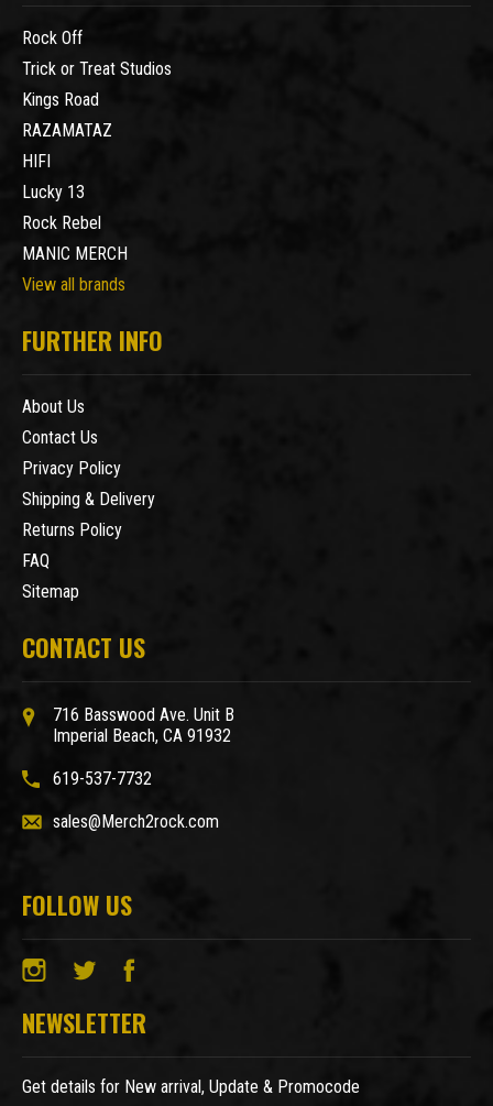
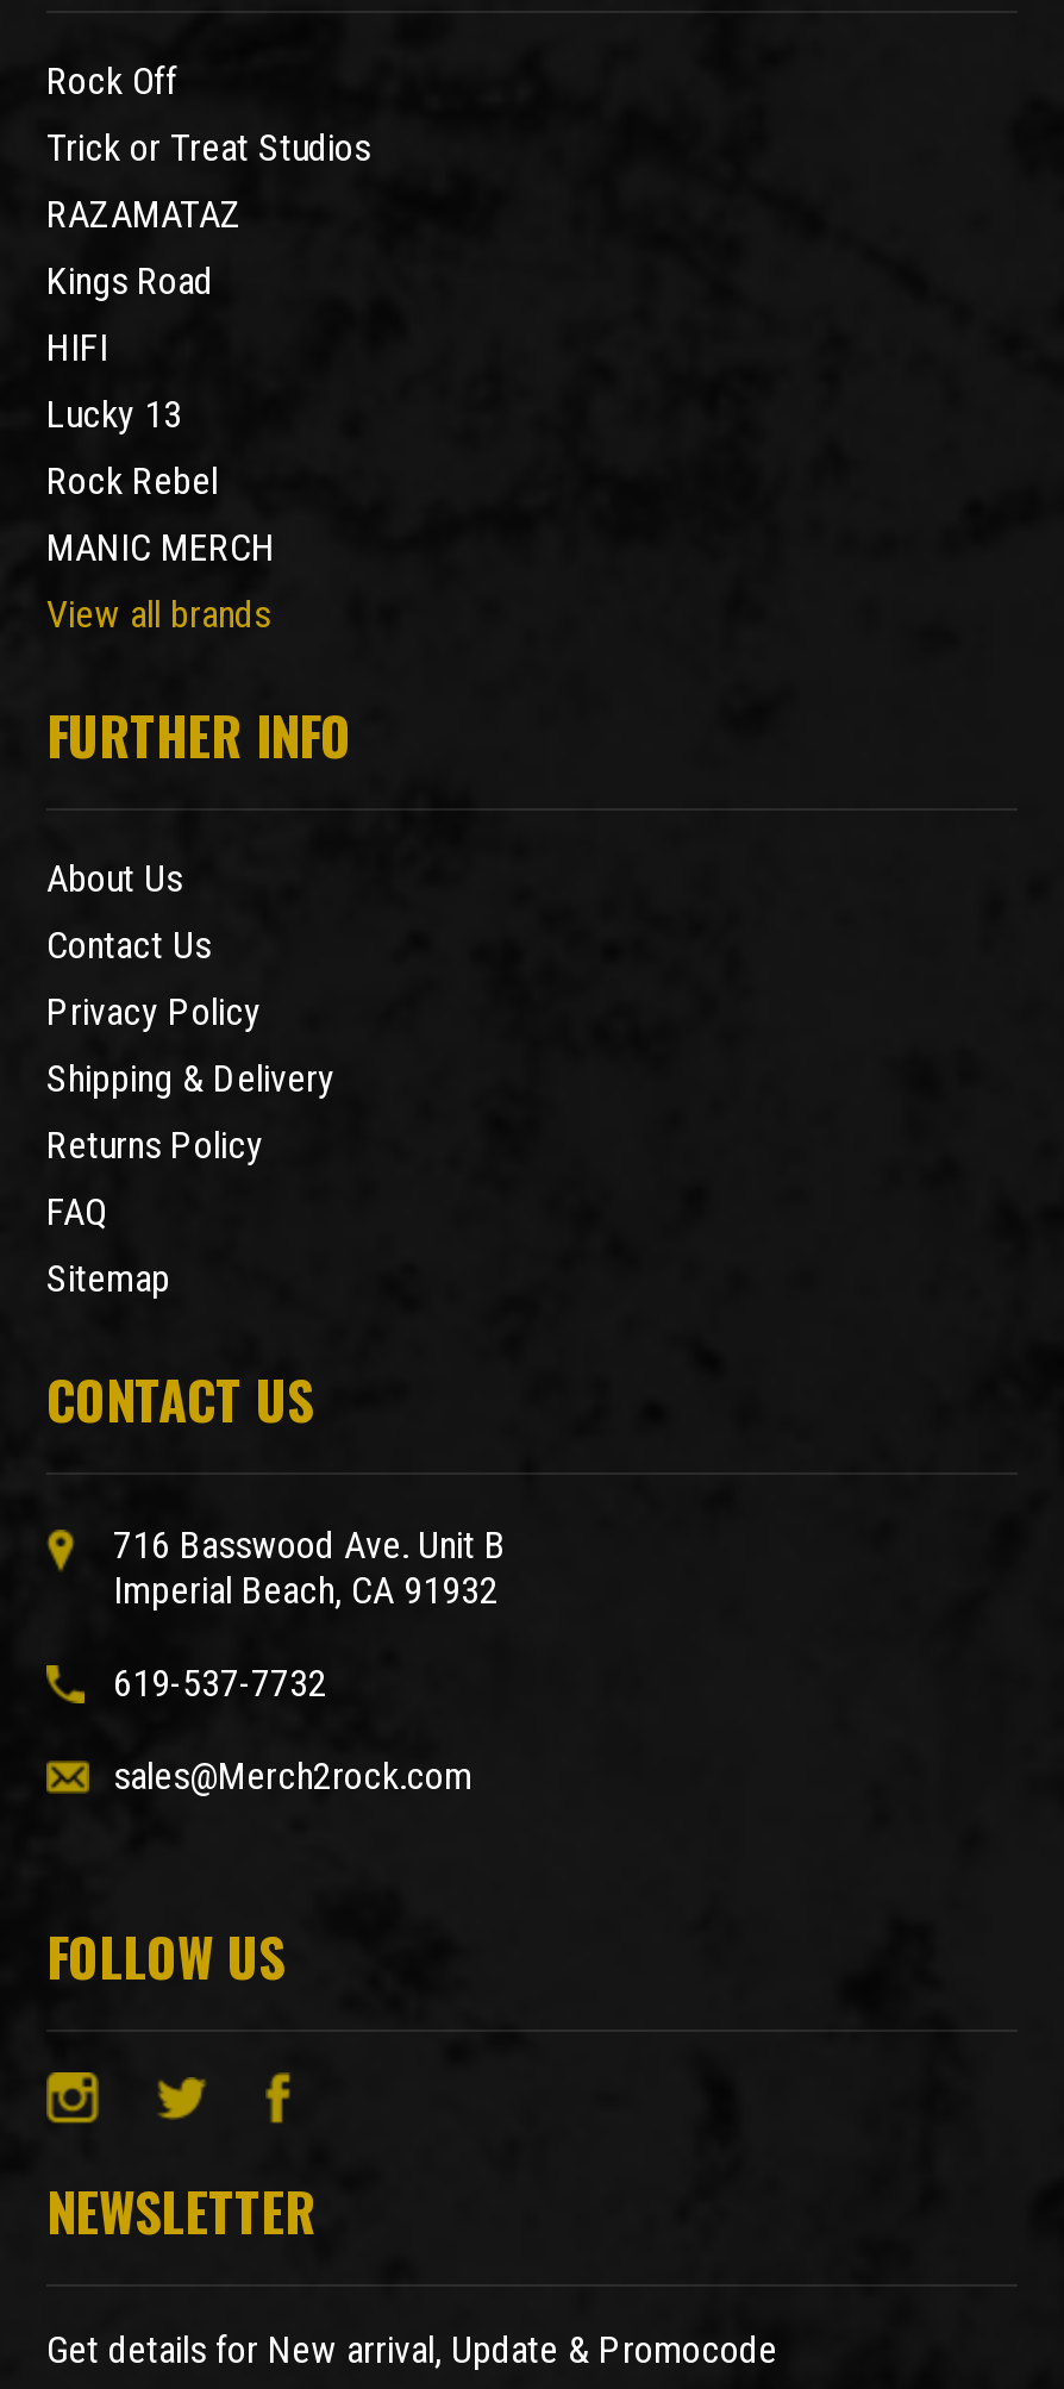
moved [22,89,99,110] -> [46,258,213,304]: Kings Road
moved [22,120,112,141] -> [46,192,242,237]: RAZAMATAZ

